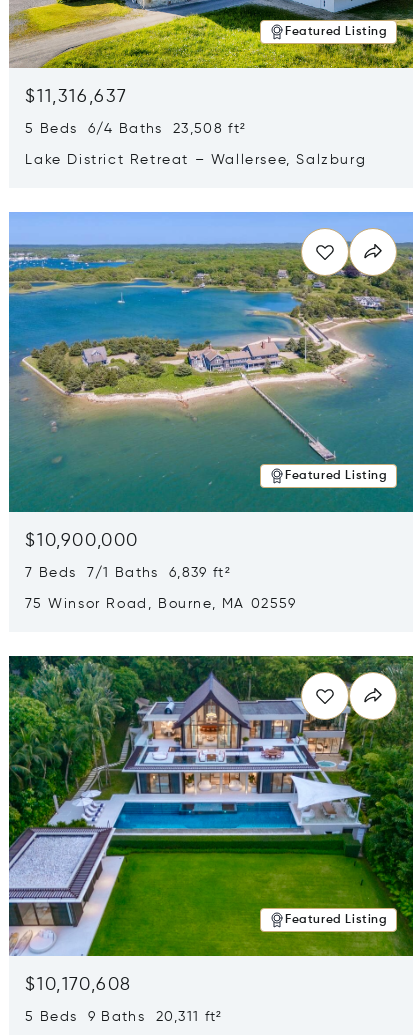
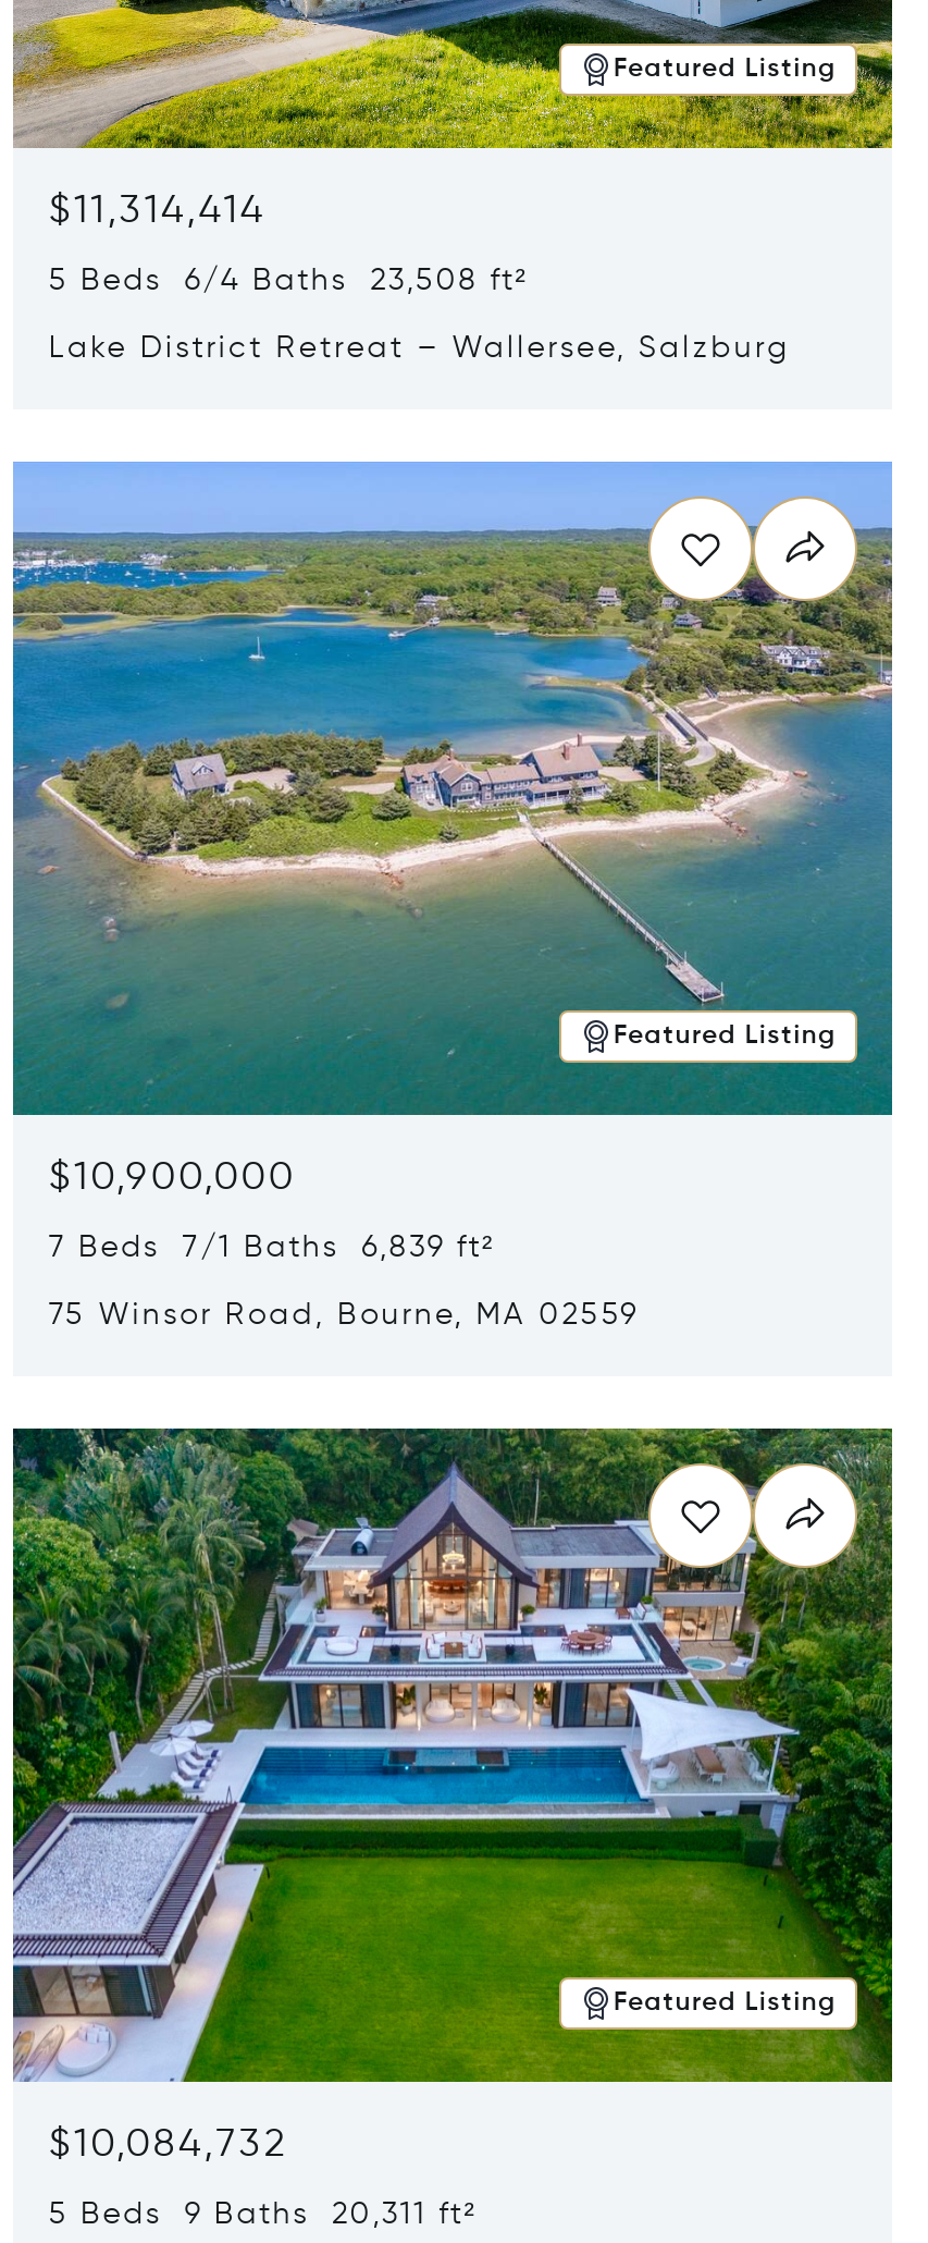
[25,88,128,106] $11,316,637 -> [49,192,265,231] $11,314,414
[25,976,132,994] $10,170,608 -> [49,2125,287,2165] $10,084,732

